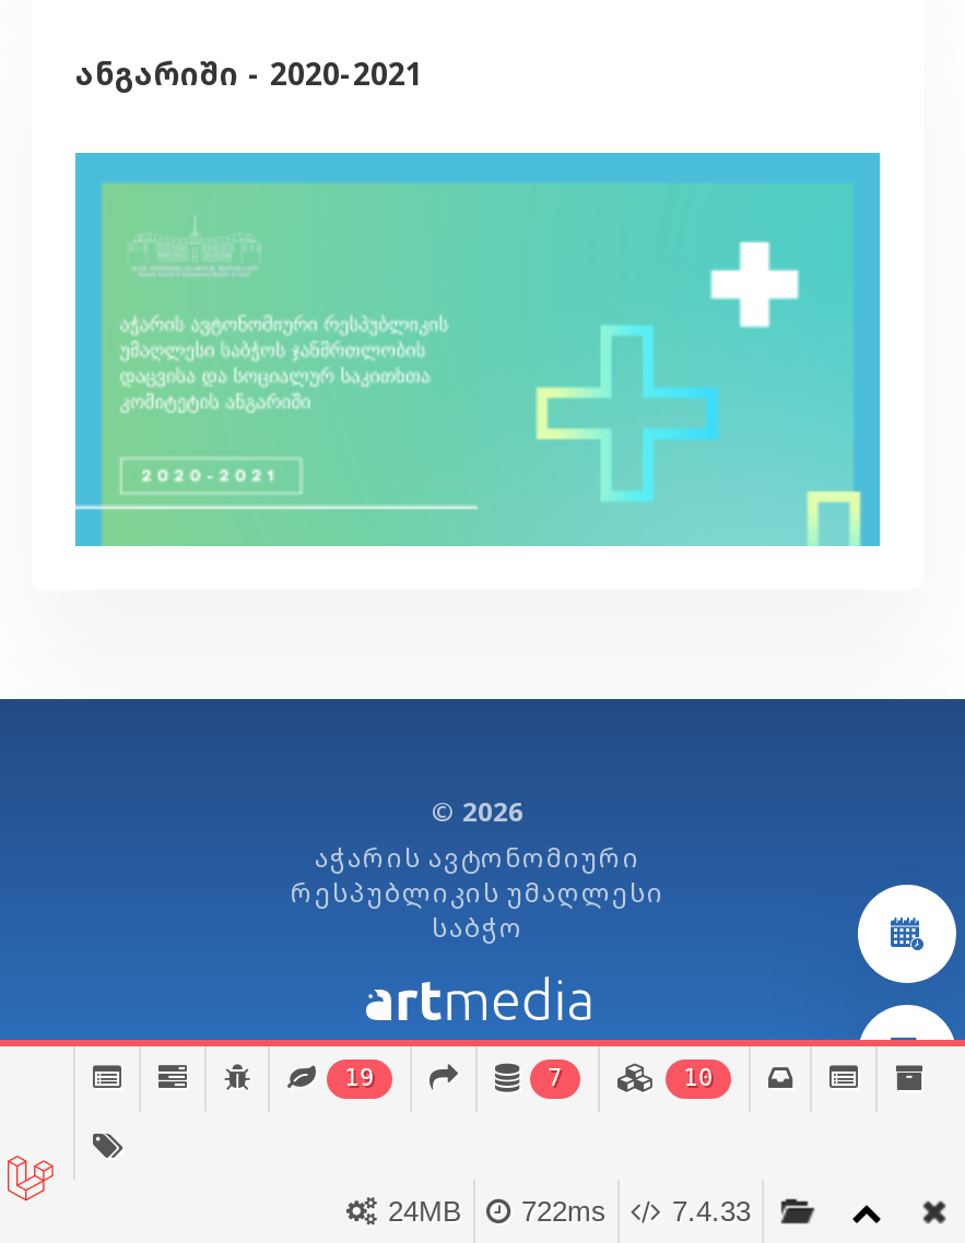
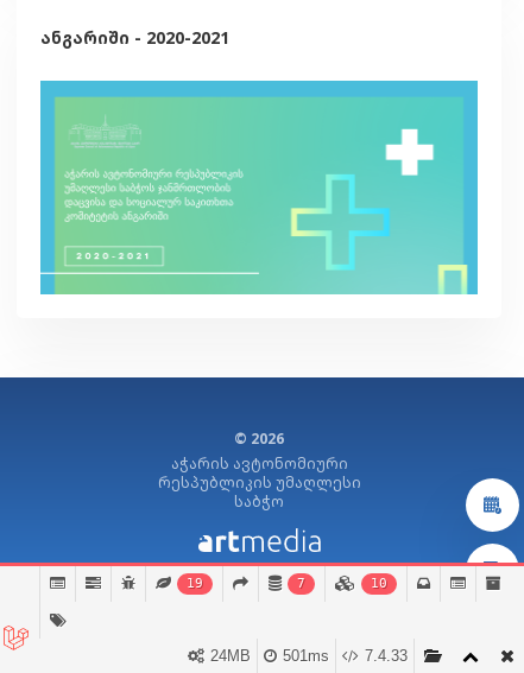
[388,1195,751,1228] 24MB 722ms 7.4.33 -> [210,647,408,665] 24MB 501ms 7.4.33

